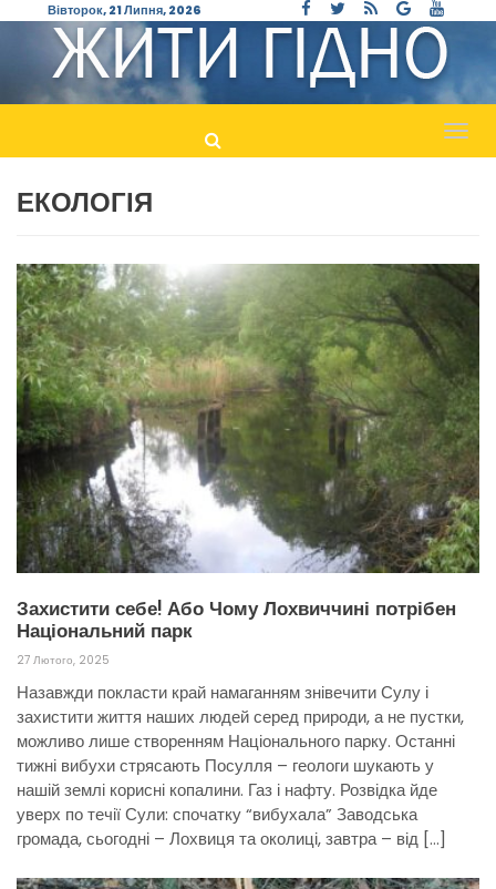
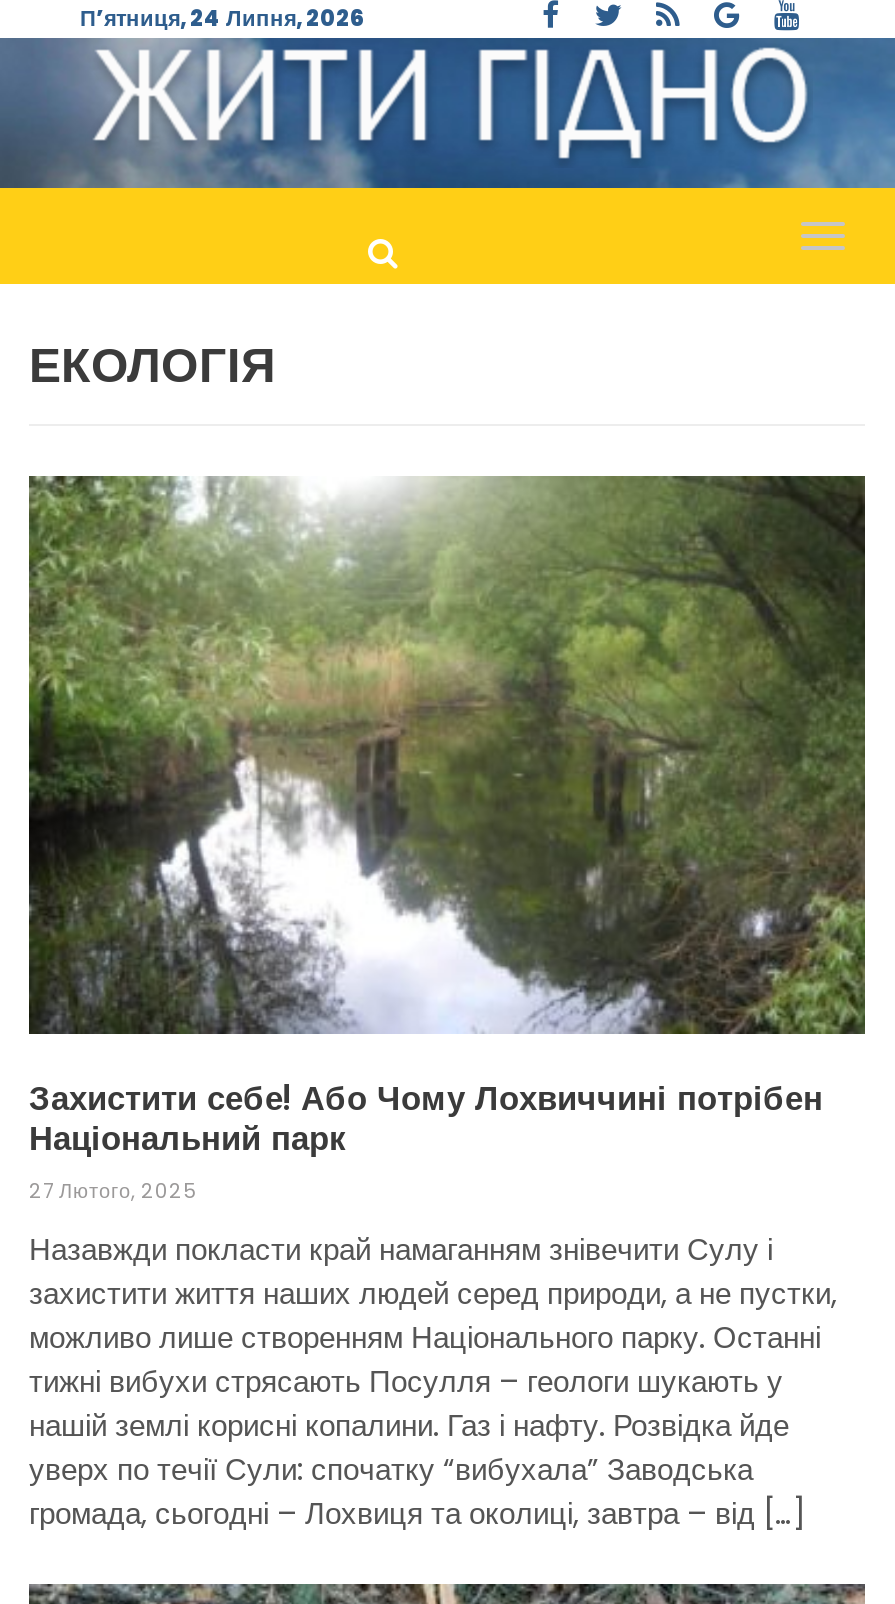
[47,1,201,19] Вівторок, 21 Липня, 2026 -> [80,2,366,34] П’ятниця, 24 Липня, 2026

